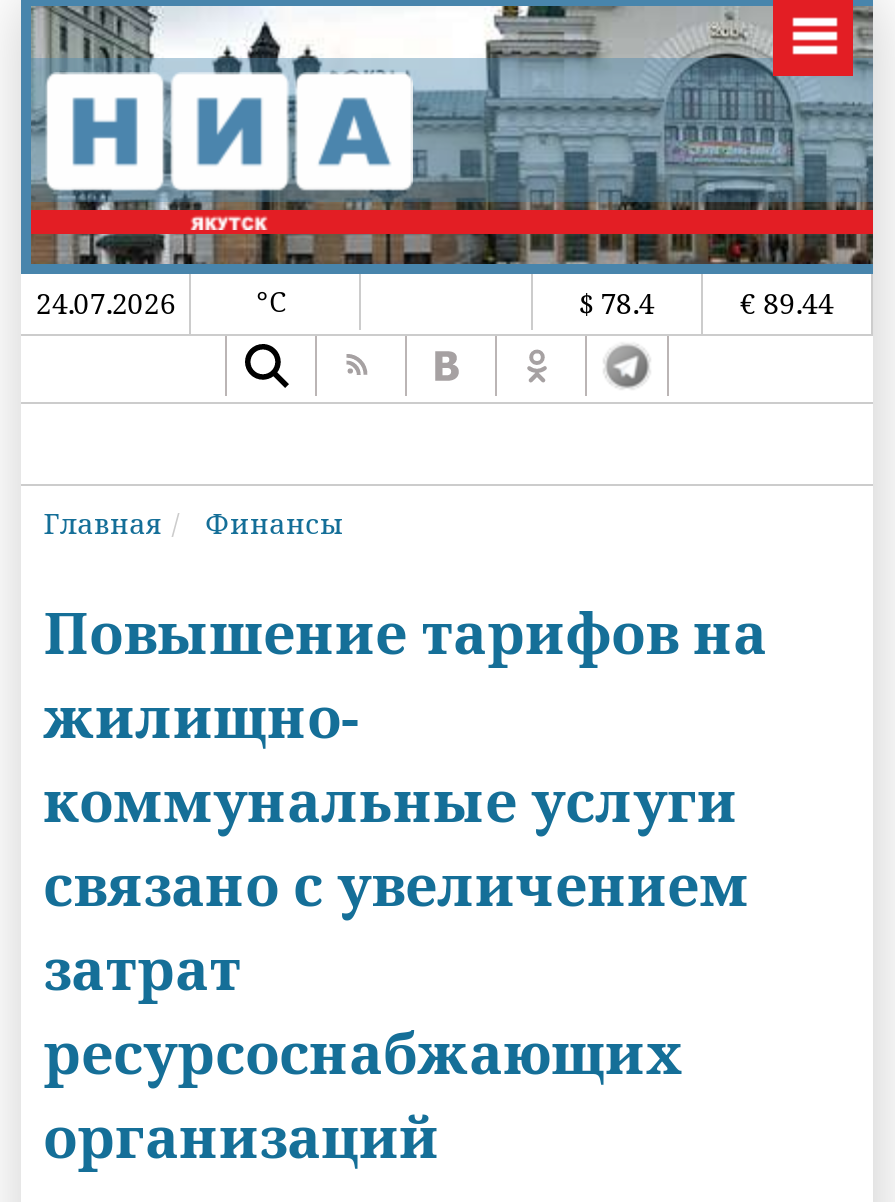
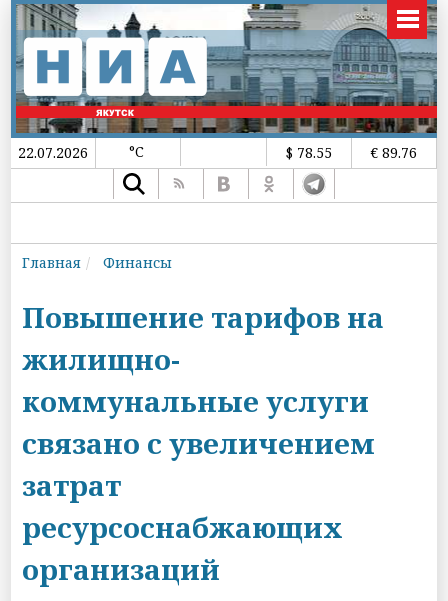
[35,284,175,322] 24.07.2026 -> [18,143,88,162] 22.07.2026
[578,284,654,322] $ 78.4 -> [286,143,332,162] $ 78.55
[739,284,833,322] € 89.44 -> [370,143,417,162] € 89.76

